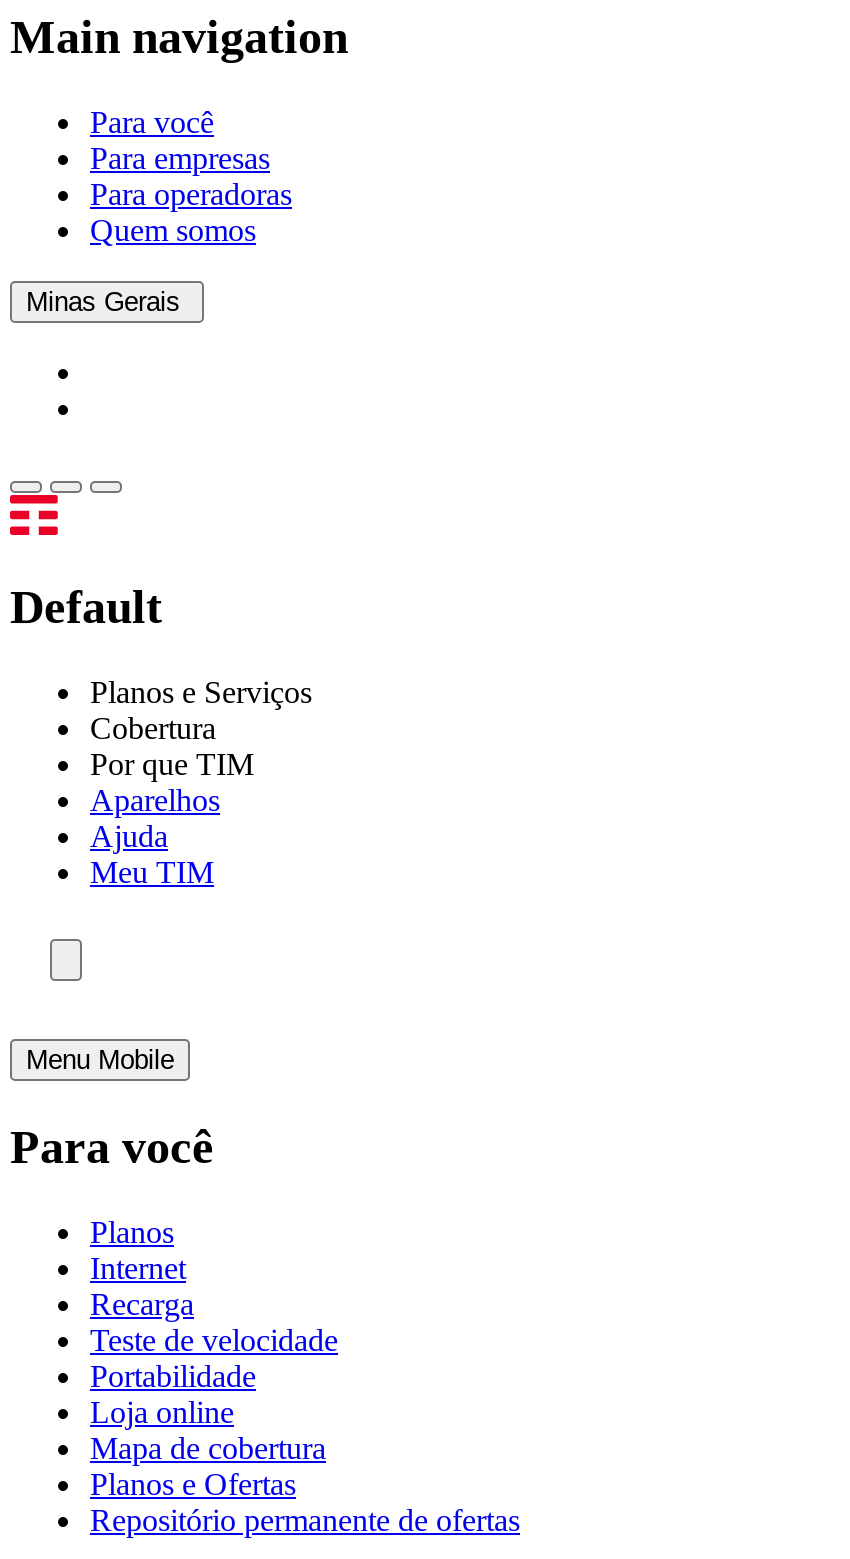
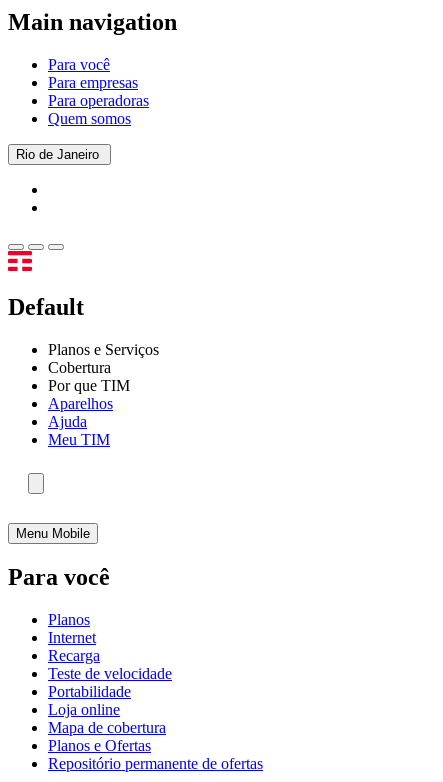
[26,286,180,316] Minas Gerais -> [16,146,99,161] Rio de Janeiro

